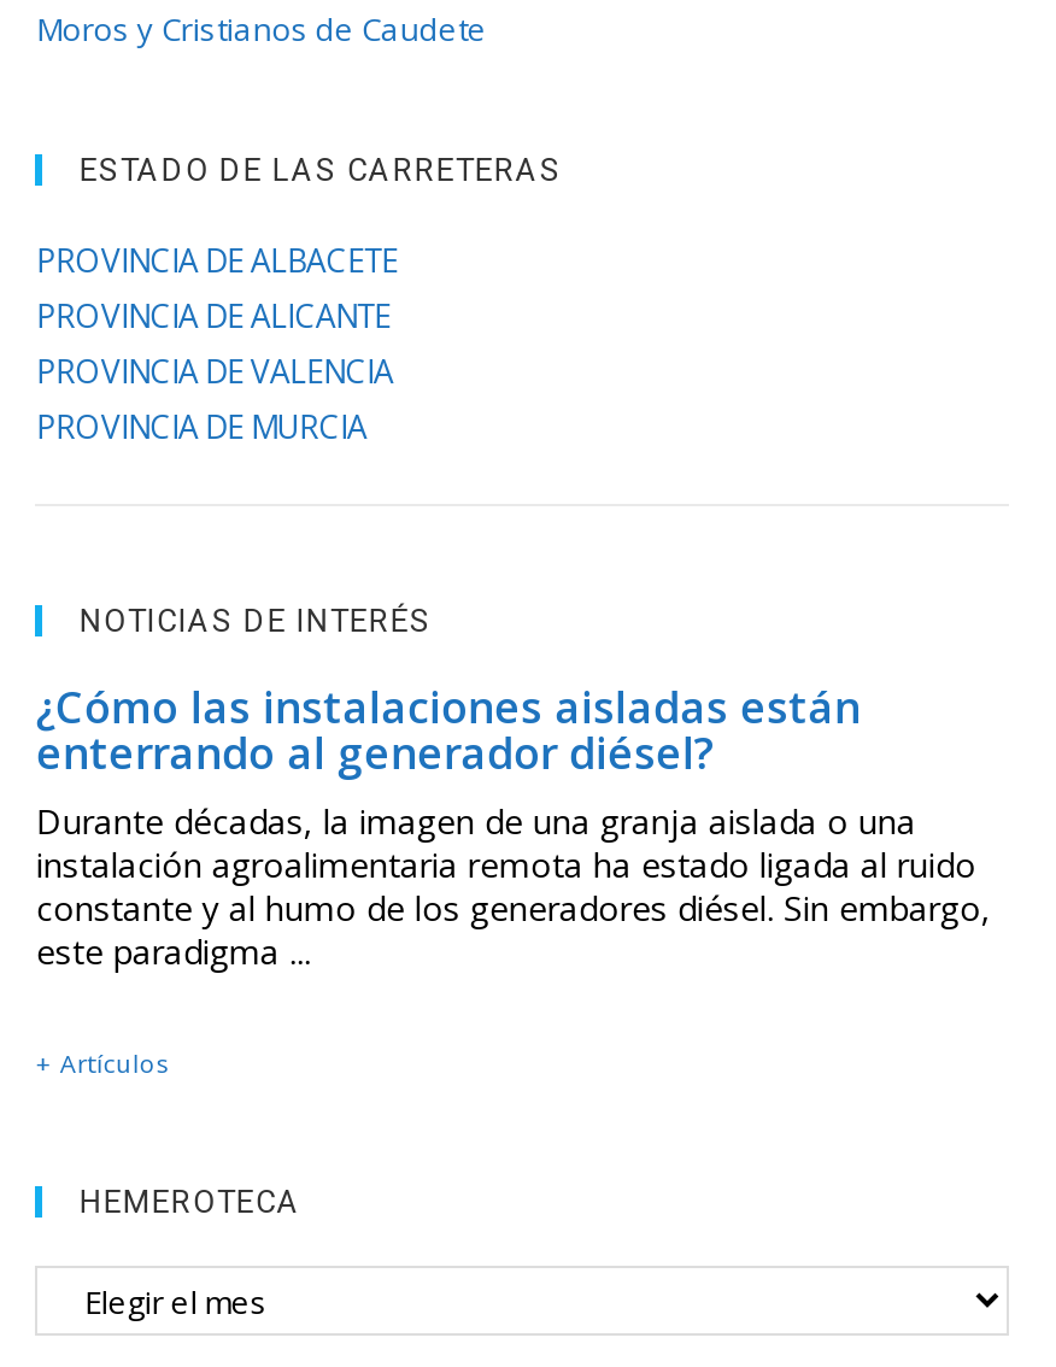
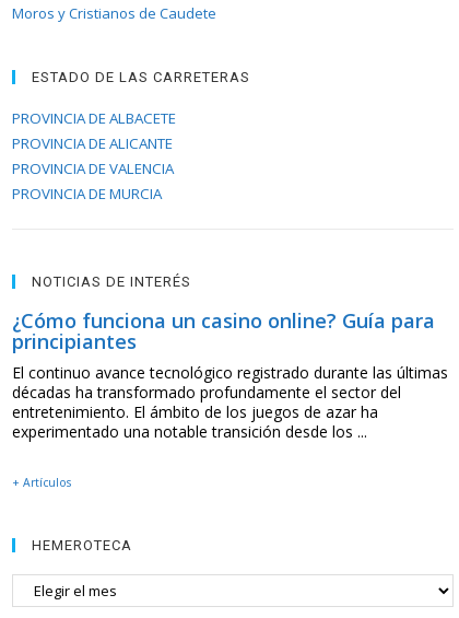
[36,678,991,975] ¿Cómo las instalaciones aisladas están | enterrando al generador diésel? | Durante décadas, la imagen de una granja aislada o una | instalación agroalimentaria remota ha estado ligada al ruido | constante y al humo de los generadores diésel. Sin embargo, | este paradigma ... -> [12,308,449,442] ¿Cómo funciona un casino online? Guía para | principiantes | El continuo avance tecnológico registrado durante las últimas | décadas ha transformado profundamente el sector del | entretenimiento. El ámbito de los juegos de azar ha | experimentado una notable transición desde los ...

